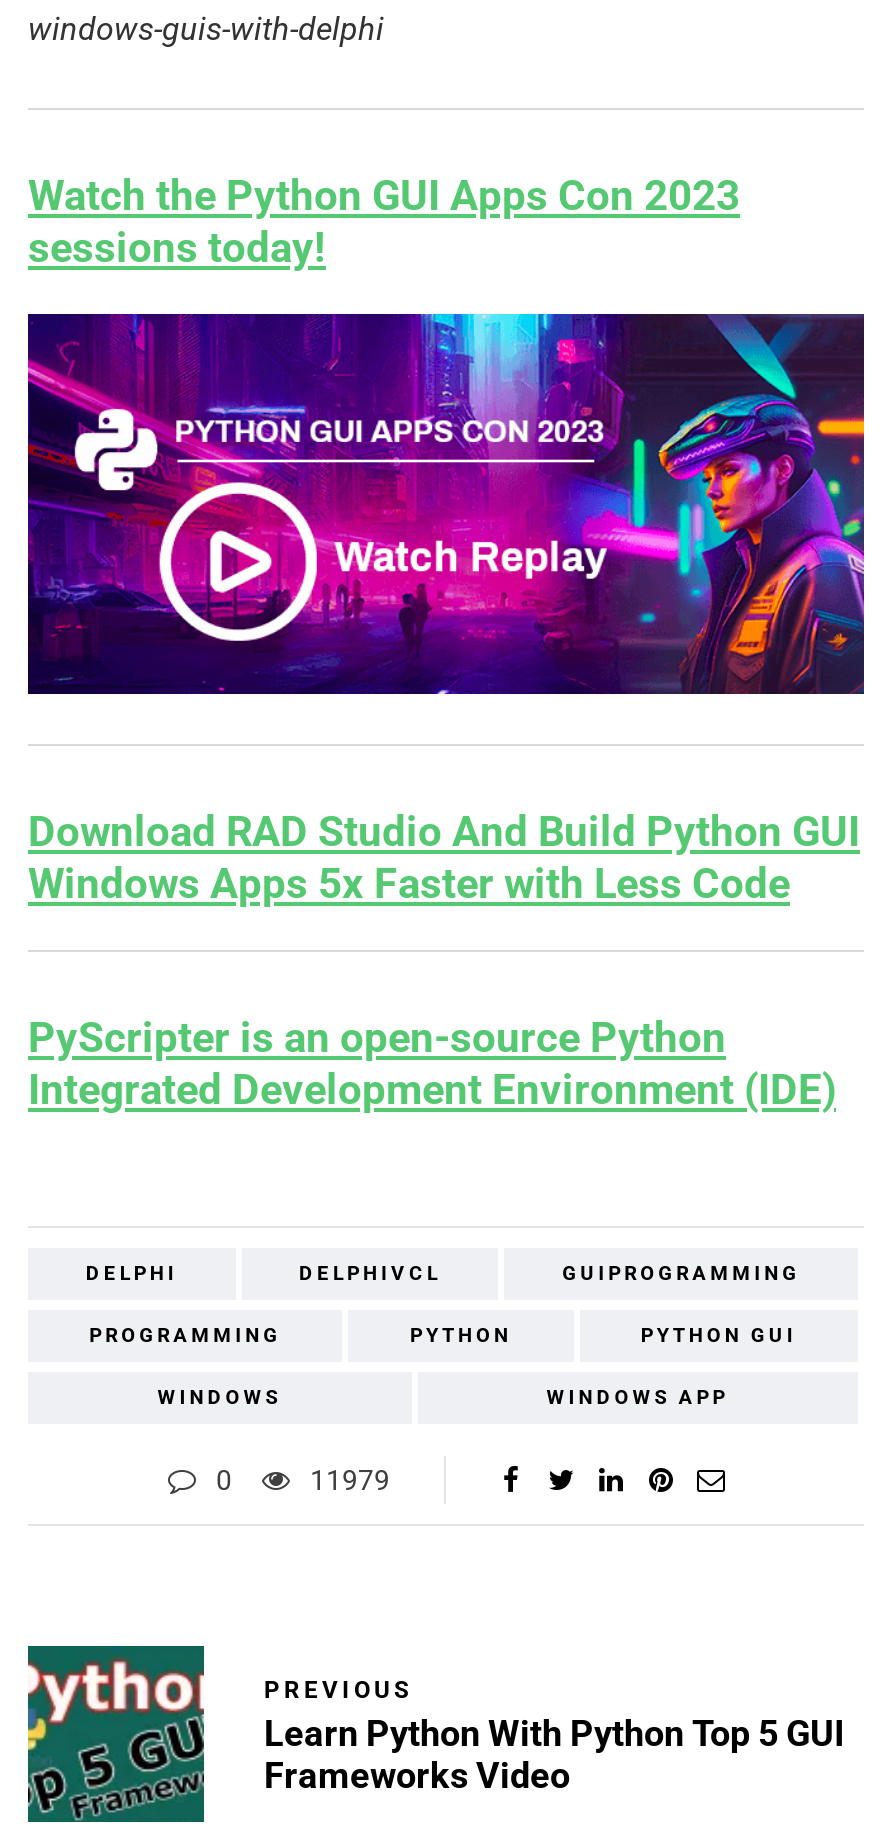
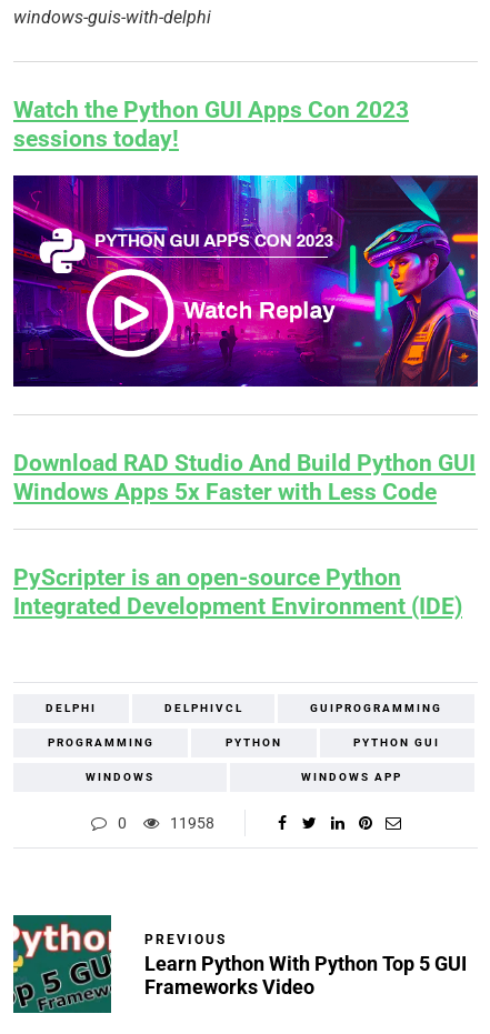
[310,1464,390,1496] 11979 -> [170,814,214,832] 11958

